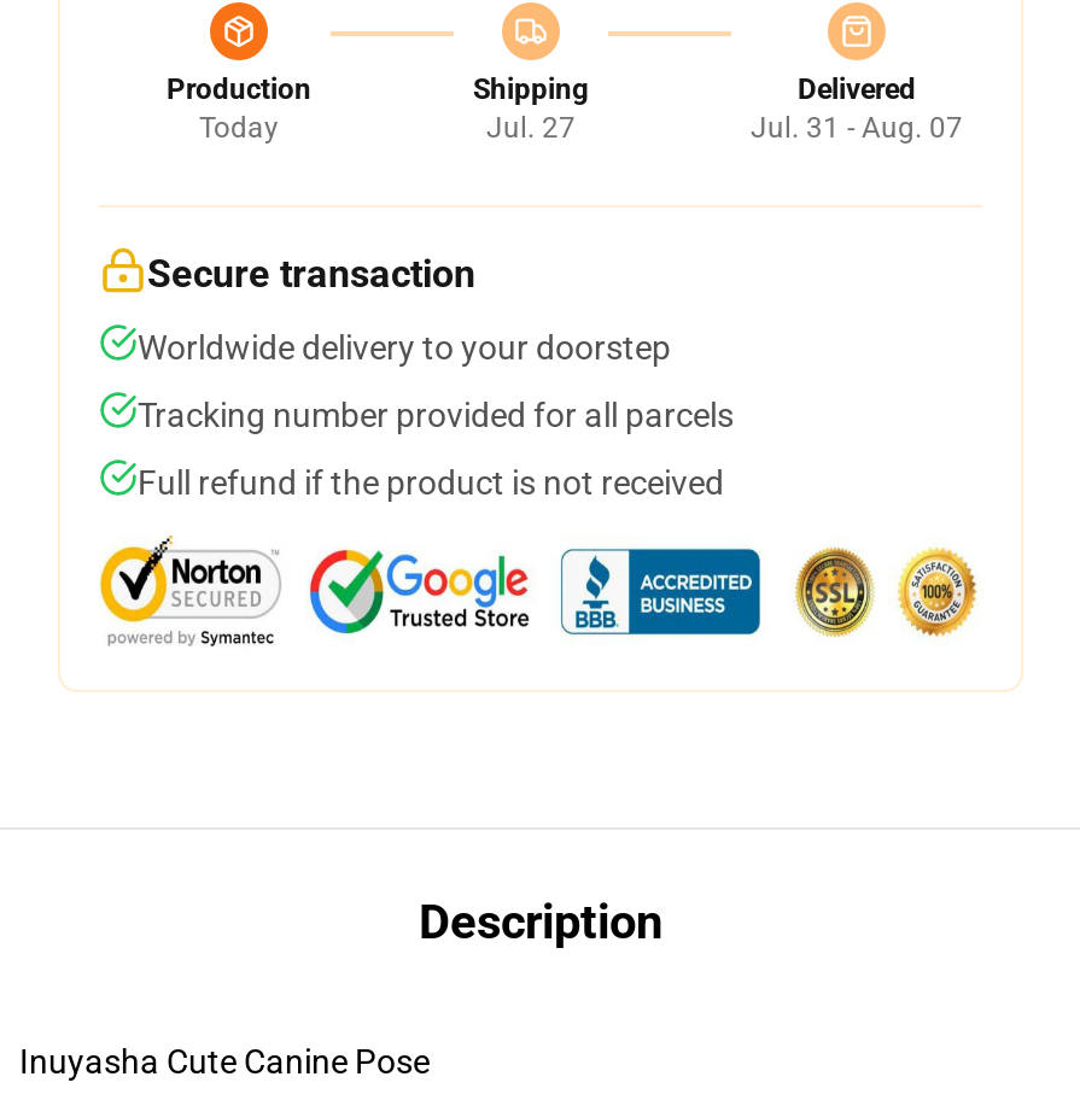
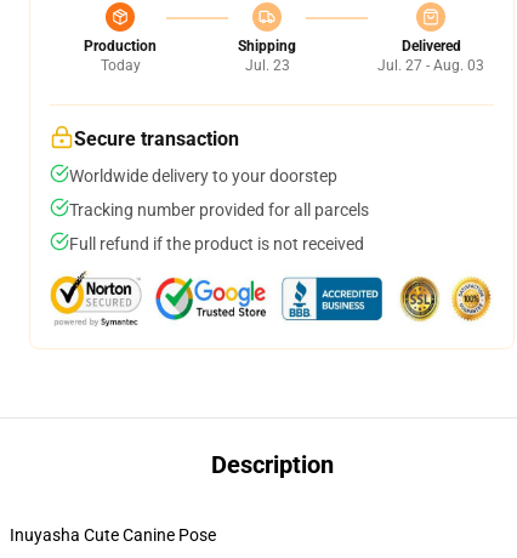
[486,111,576,145] Jul. 27 -> [245,57,289,74] Jul. 23
[751,111,963,145] Jul. 31 - Aug. 07 -> [377,57,484,74] Jul. 27 - Aug. 03

